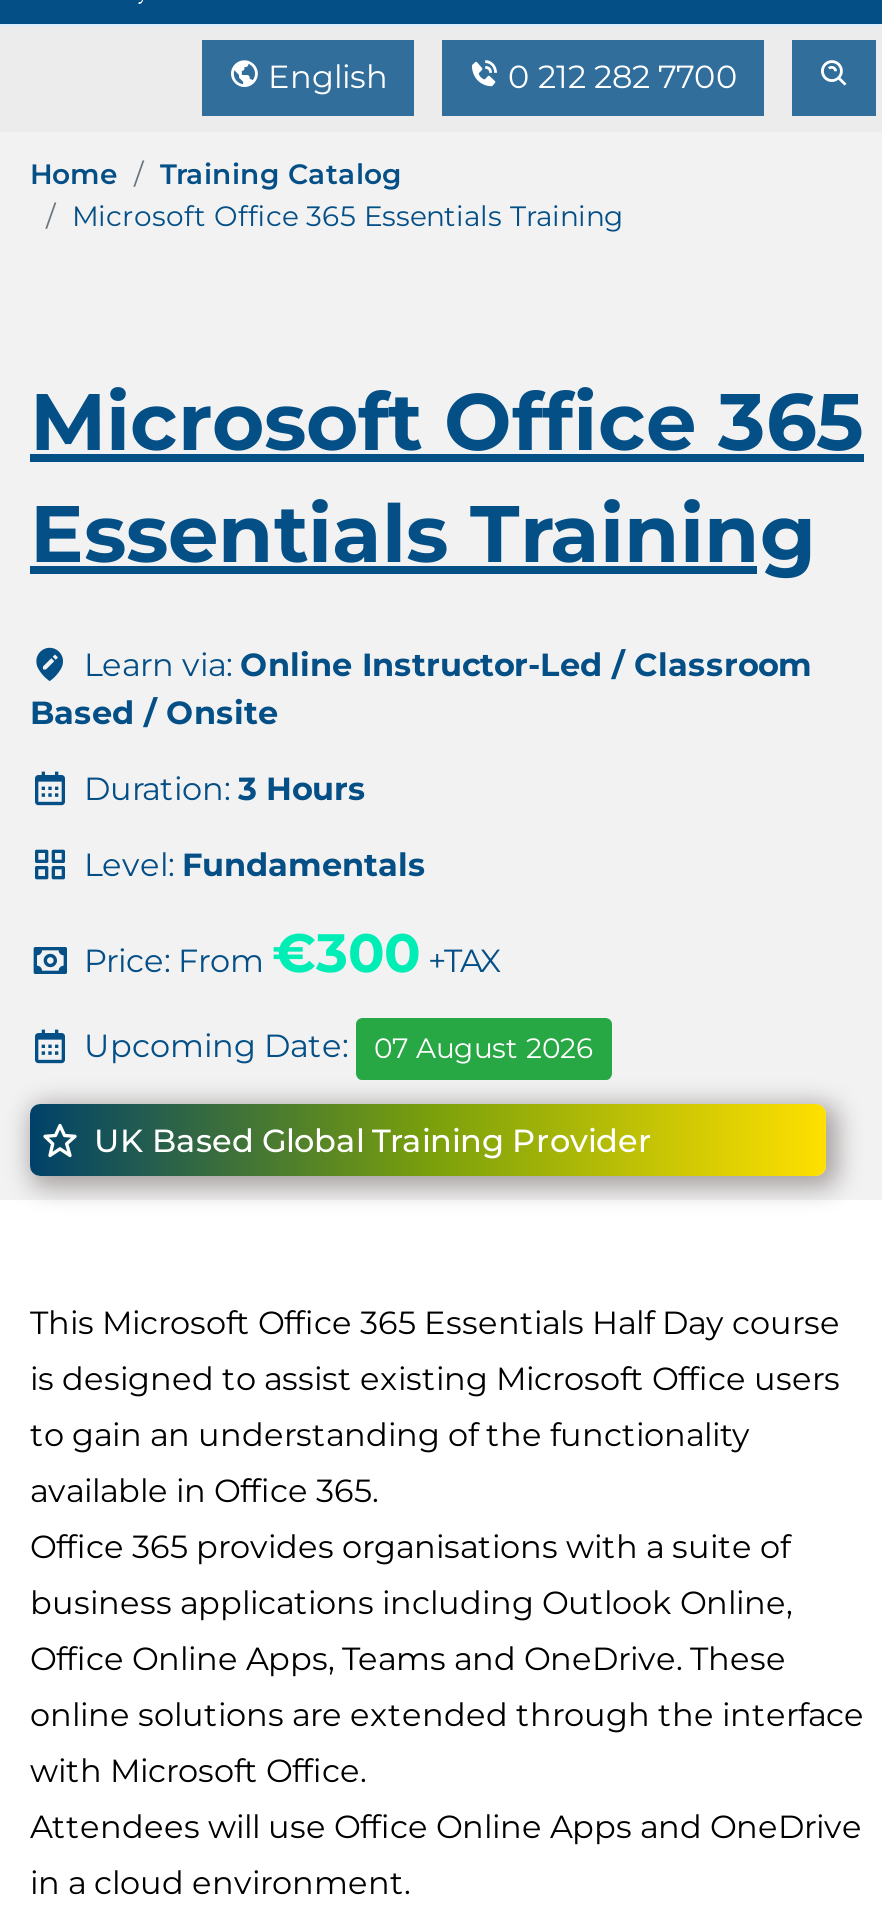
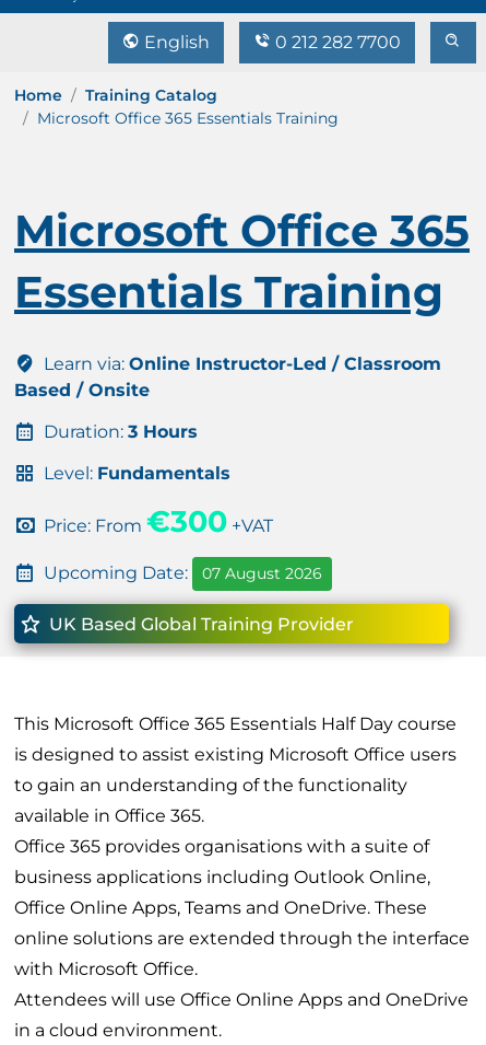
[76,920,502,986] Price: From €300 +TAX -> [39,503,273,539] Price: From €300 +VAT

